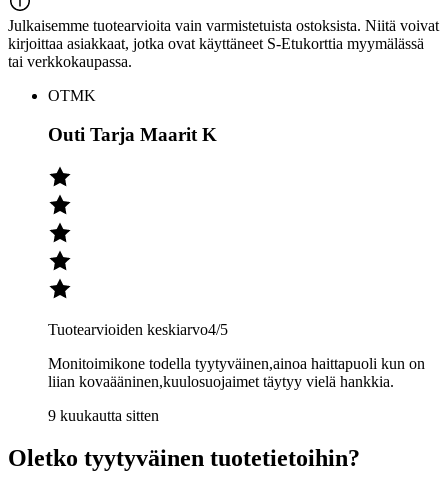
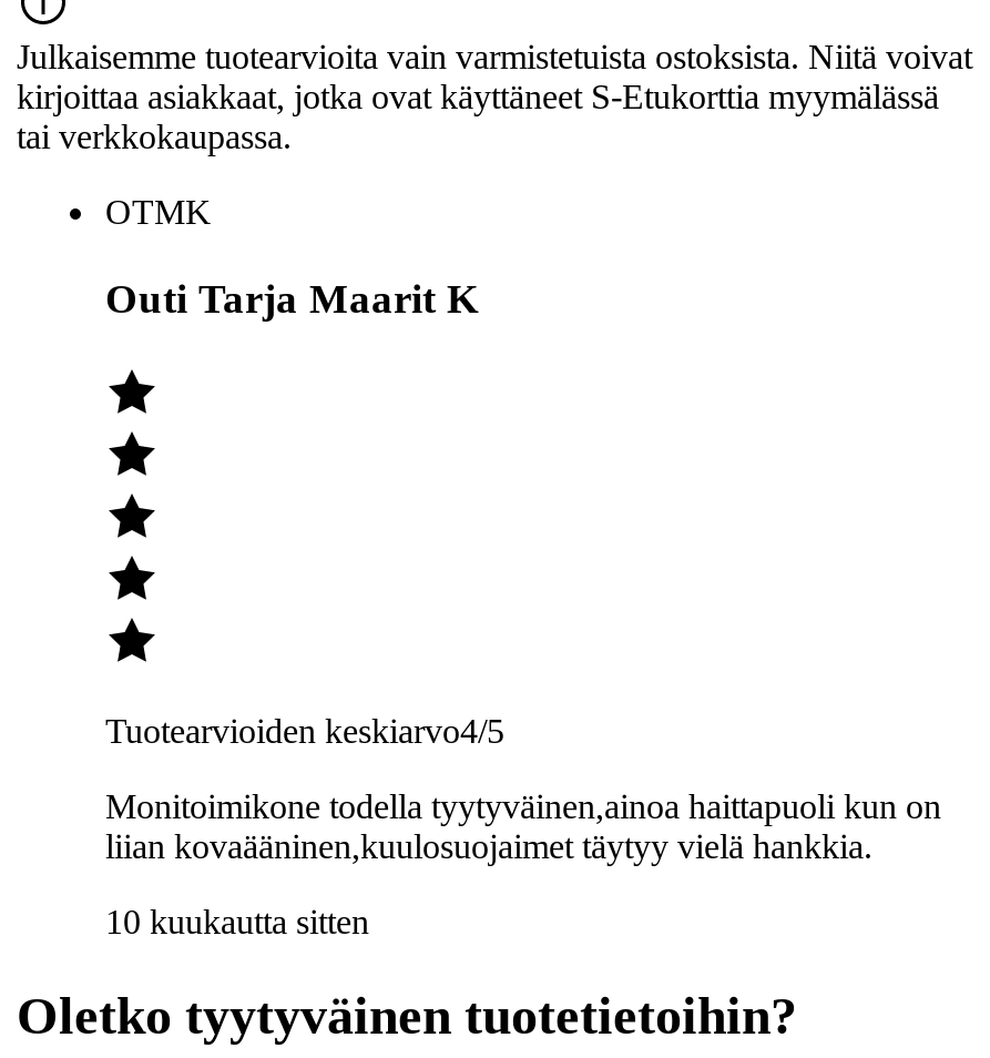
[48,407,159,424] 9 kuukautta sitten -> [105,903,369,940] 10 kuukautta sitten

